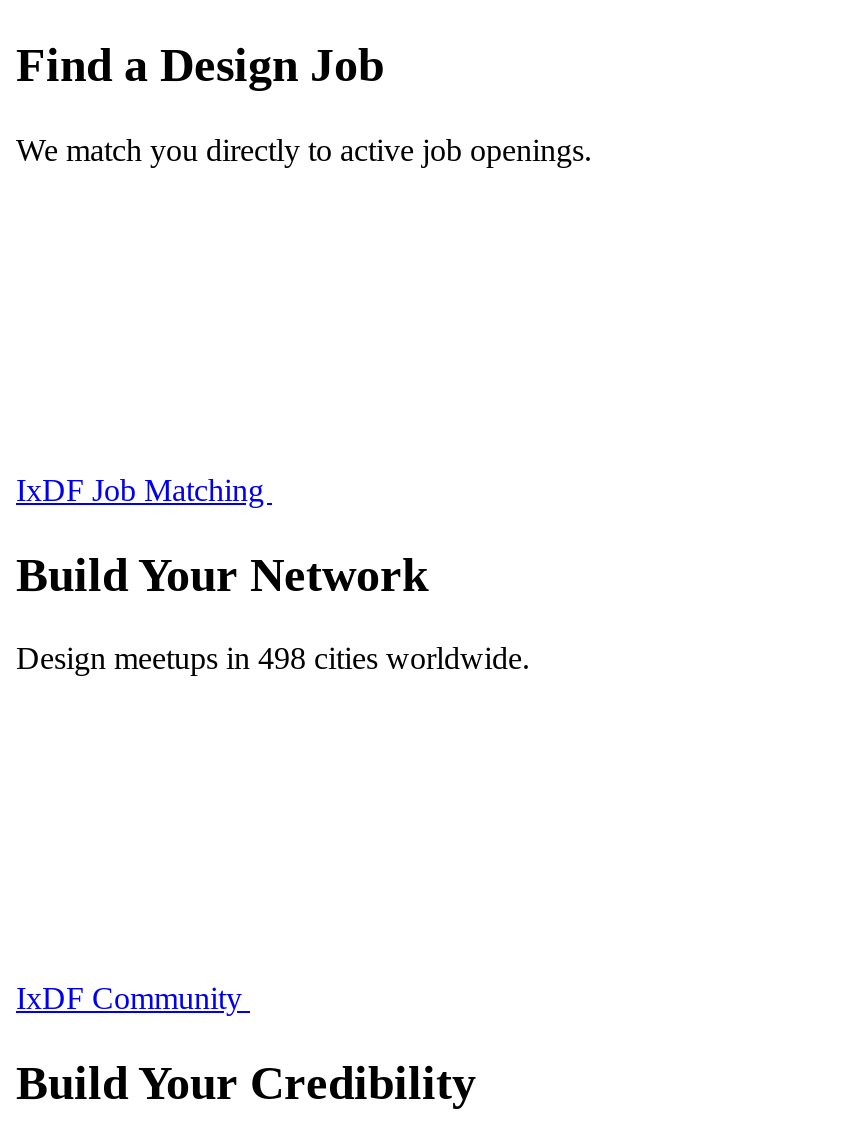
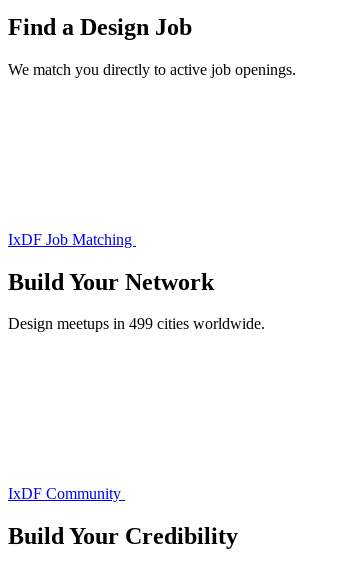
[16,642,530,676] Design meetups in 498 cities worldwide. -> [8,315,265,332] Design meetups in 499 cities worldwide.

